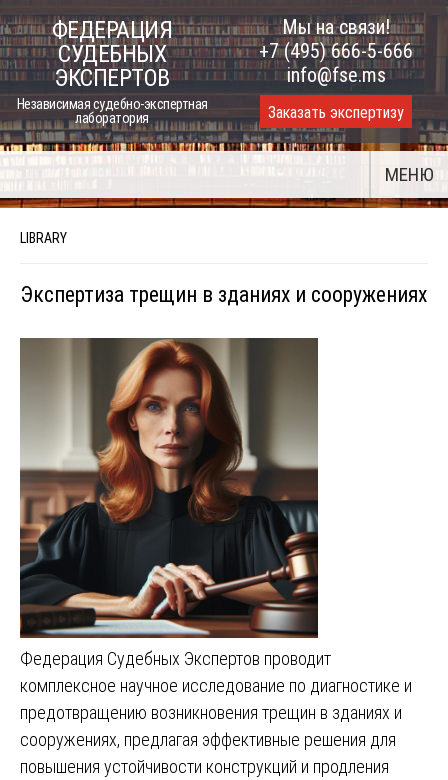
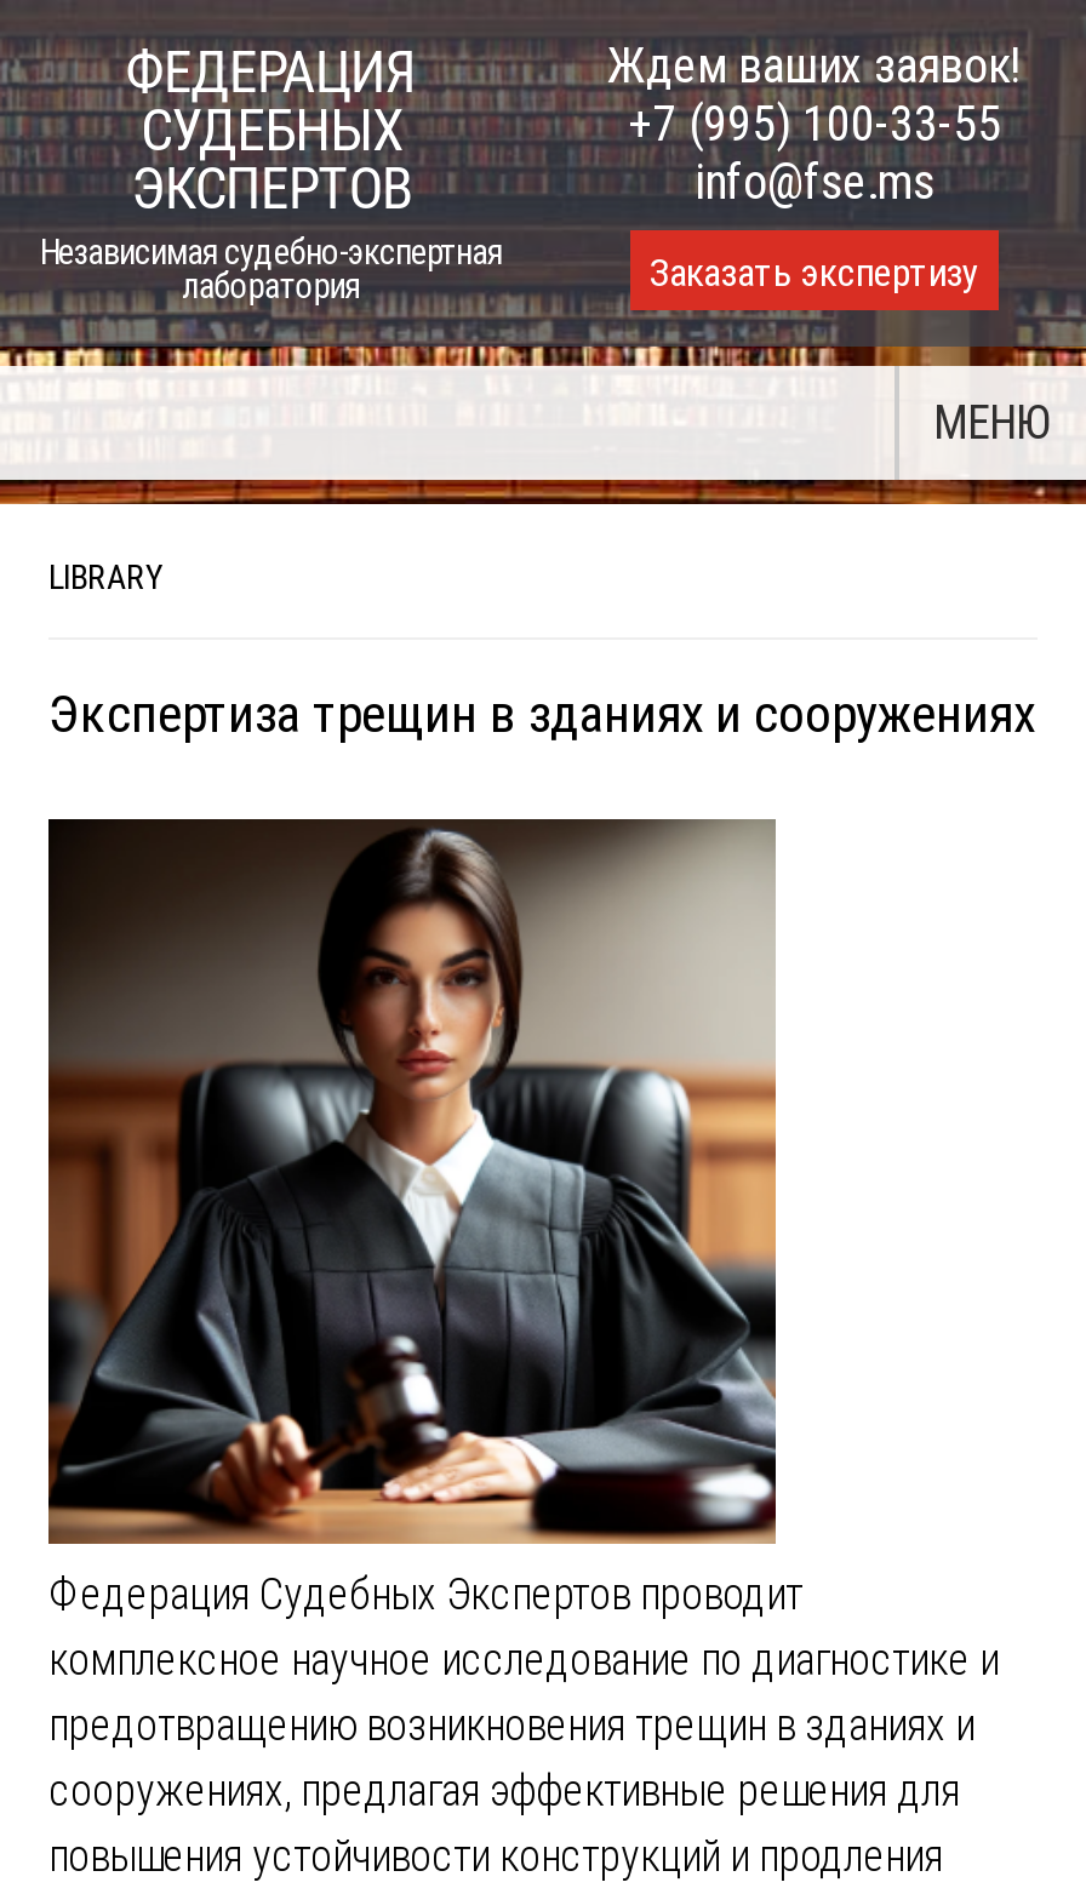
[259,15,413,63] Мы на связи! | +7 (495) 666-5-666 -> [607,36,1022,153] Ждем ваших заявок! | +7 (995) 100-33-55
[19,337,320,639] [image] -> [46,817,778,1546] [image]

